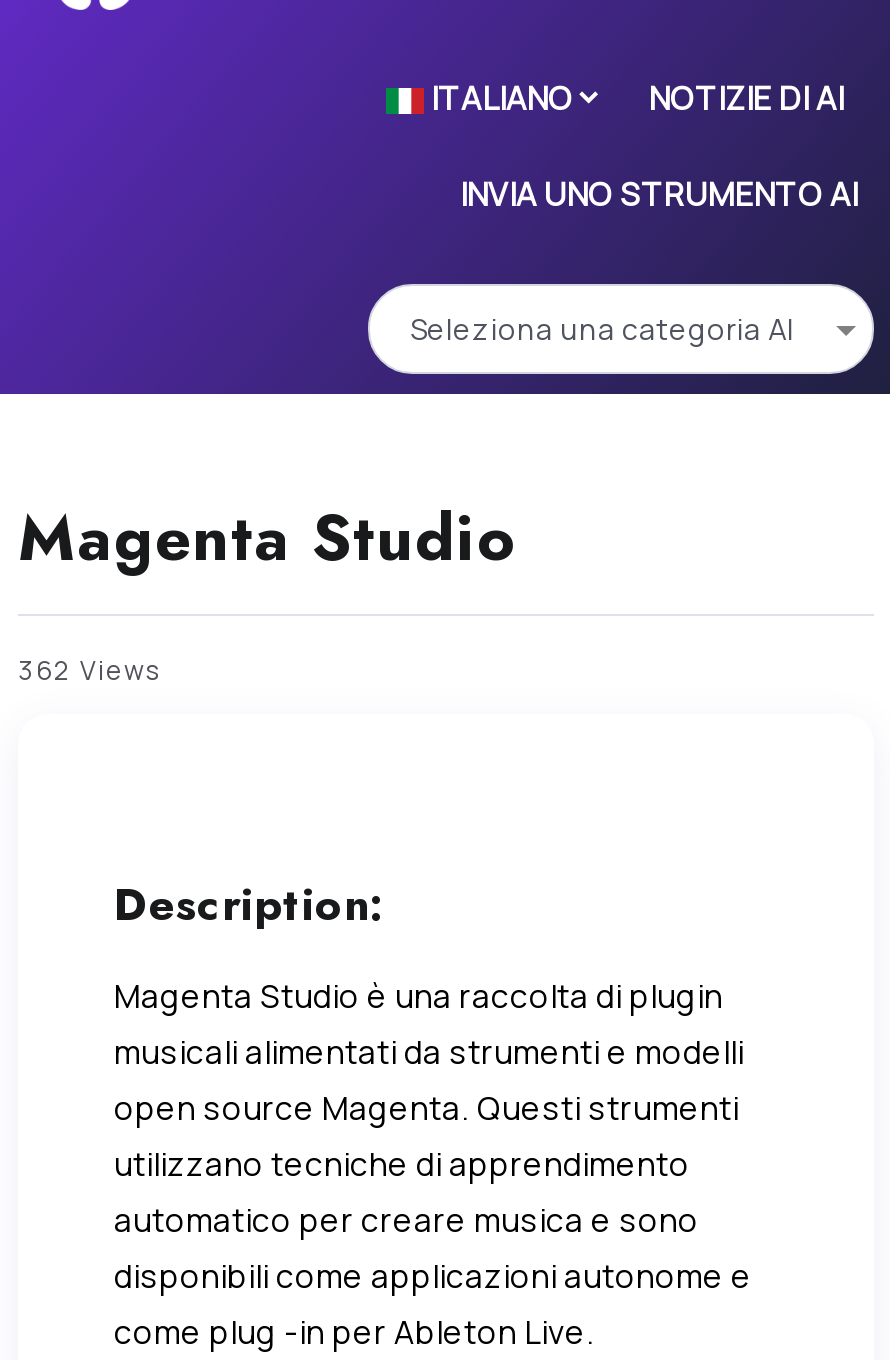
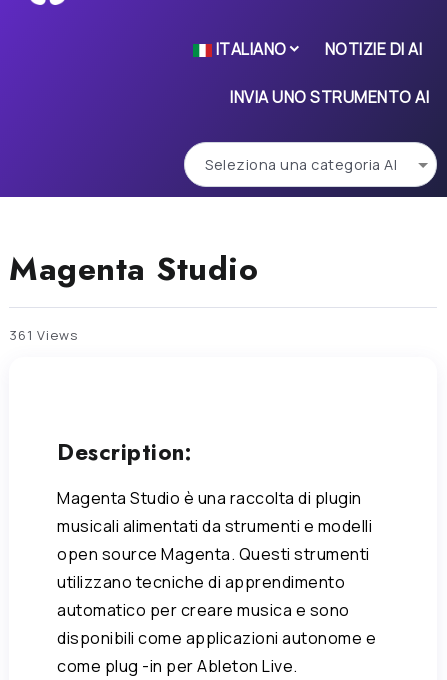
[18,652,162,688] 362 Views -> [9,326,78,344] 361 Views

